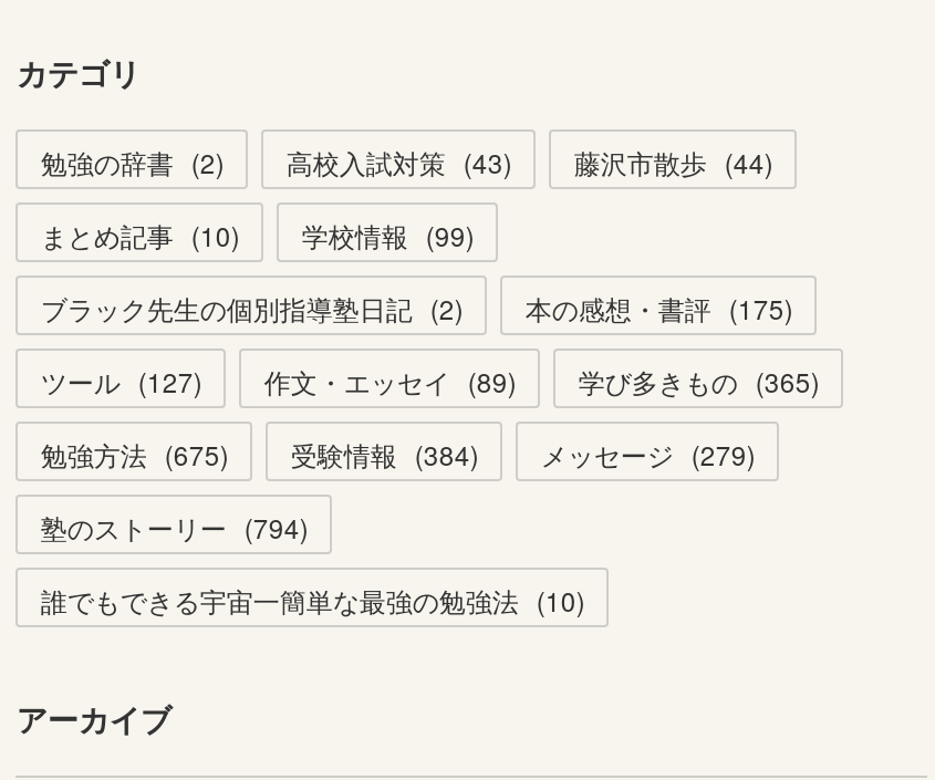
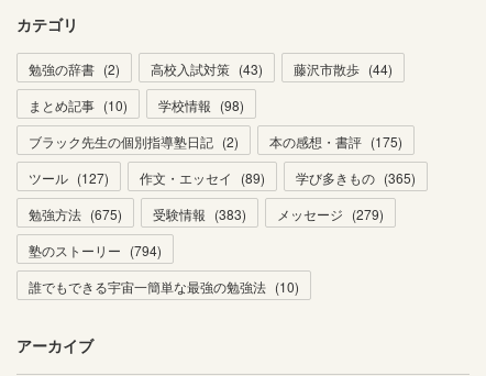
[41,216,474,254] まとめ記事 (10) 学校情報 (99) -> [29,96,245,114] まとめ記事 (10) 学校情報 (98)
[41,435,756,473] 勉強方法 (675) 受験情報 (384) メッセージ (279) -> [29,205,384,223] 勉強方法 (675) 受験情報 (383) メッセージ (279)

